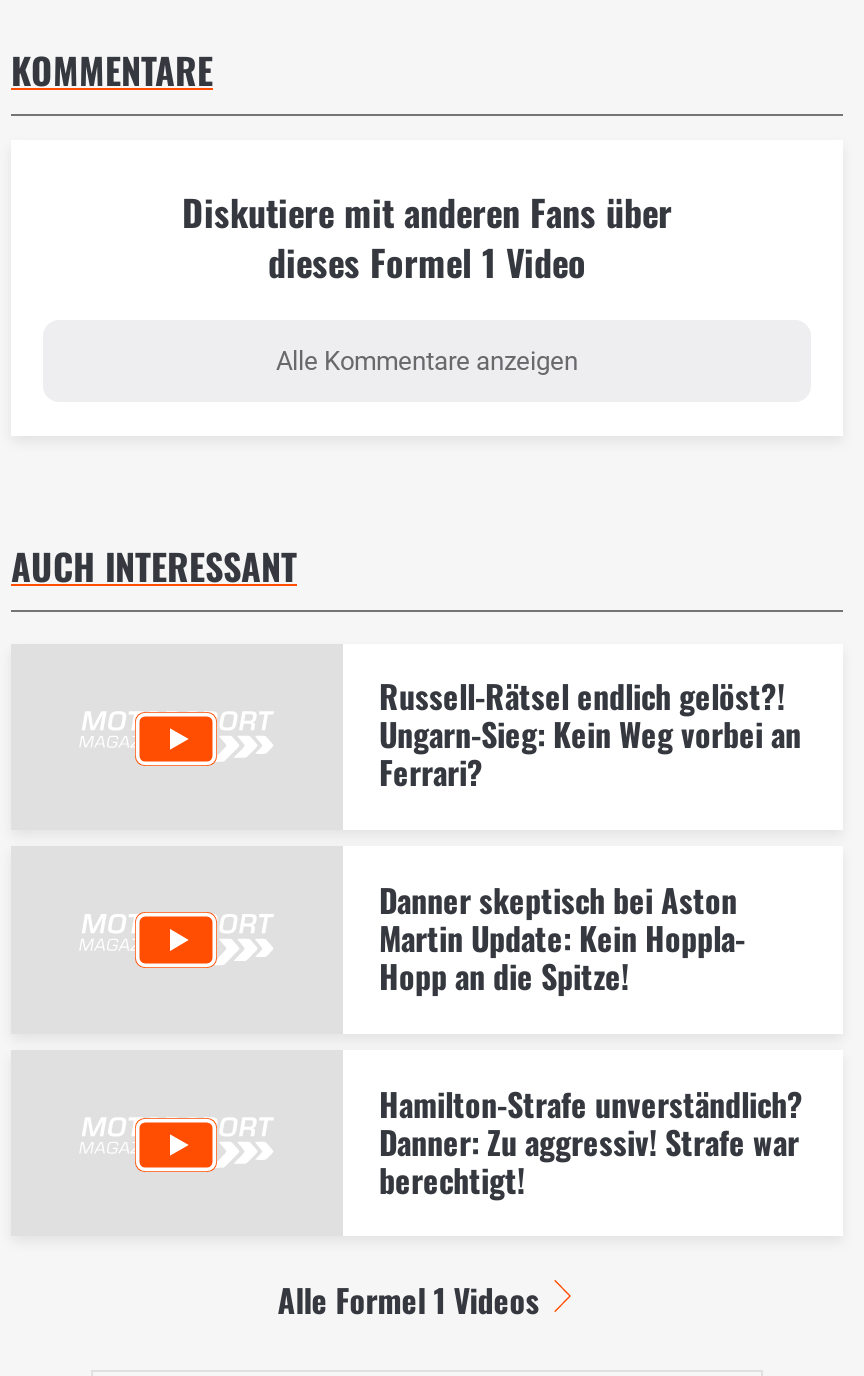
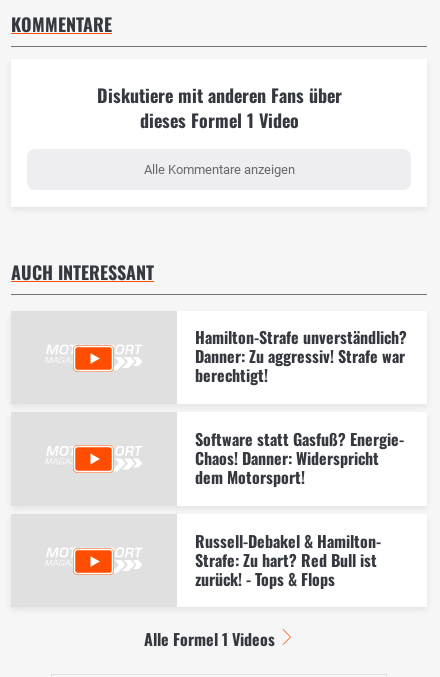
[379,673,801,1000] Russell-Rätsel endlich gelöst?! | Ungarn-Sieg: Kein Weg vorbei an | Ferrari? | Danner skeptisch bei Aston | Martin Update: Kein Hoppla- | Hopp an die Spitze! -> none
moved [379,1079,803,1203] -> [195,325,407,387]: Hamilton-Strafe unverständlich? | Danner: Zu aggressiv! Strafe war | berechtigt!
none -> [195,427,404,591] Software statt Gasfuß? Energie- | Chaos! Danner: Widerspricht | dem Motorsport! | Russell-Debakel & Hamilton- | Strafe: Zu hart? Red Bull ist | zurück! - Tops & Flops

